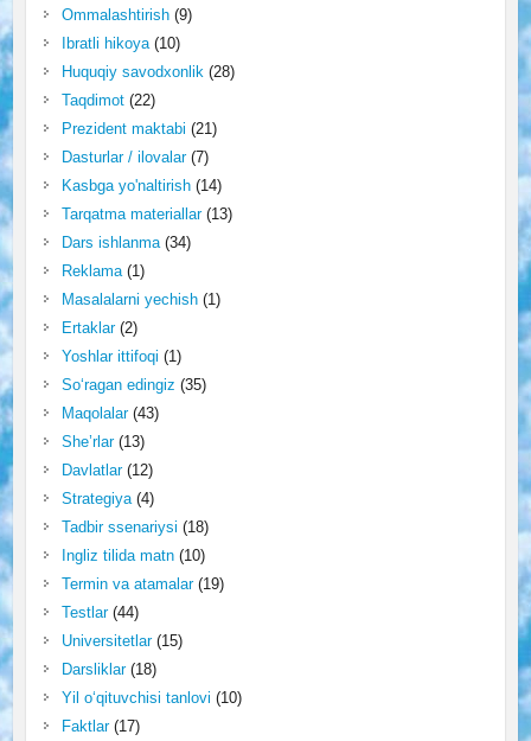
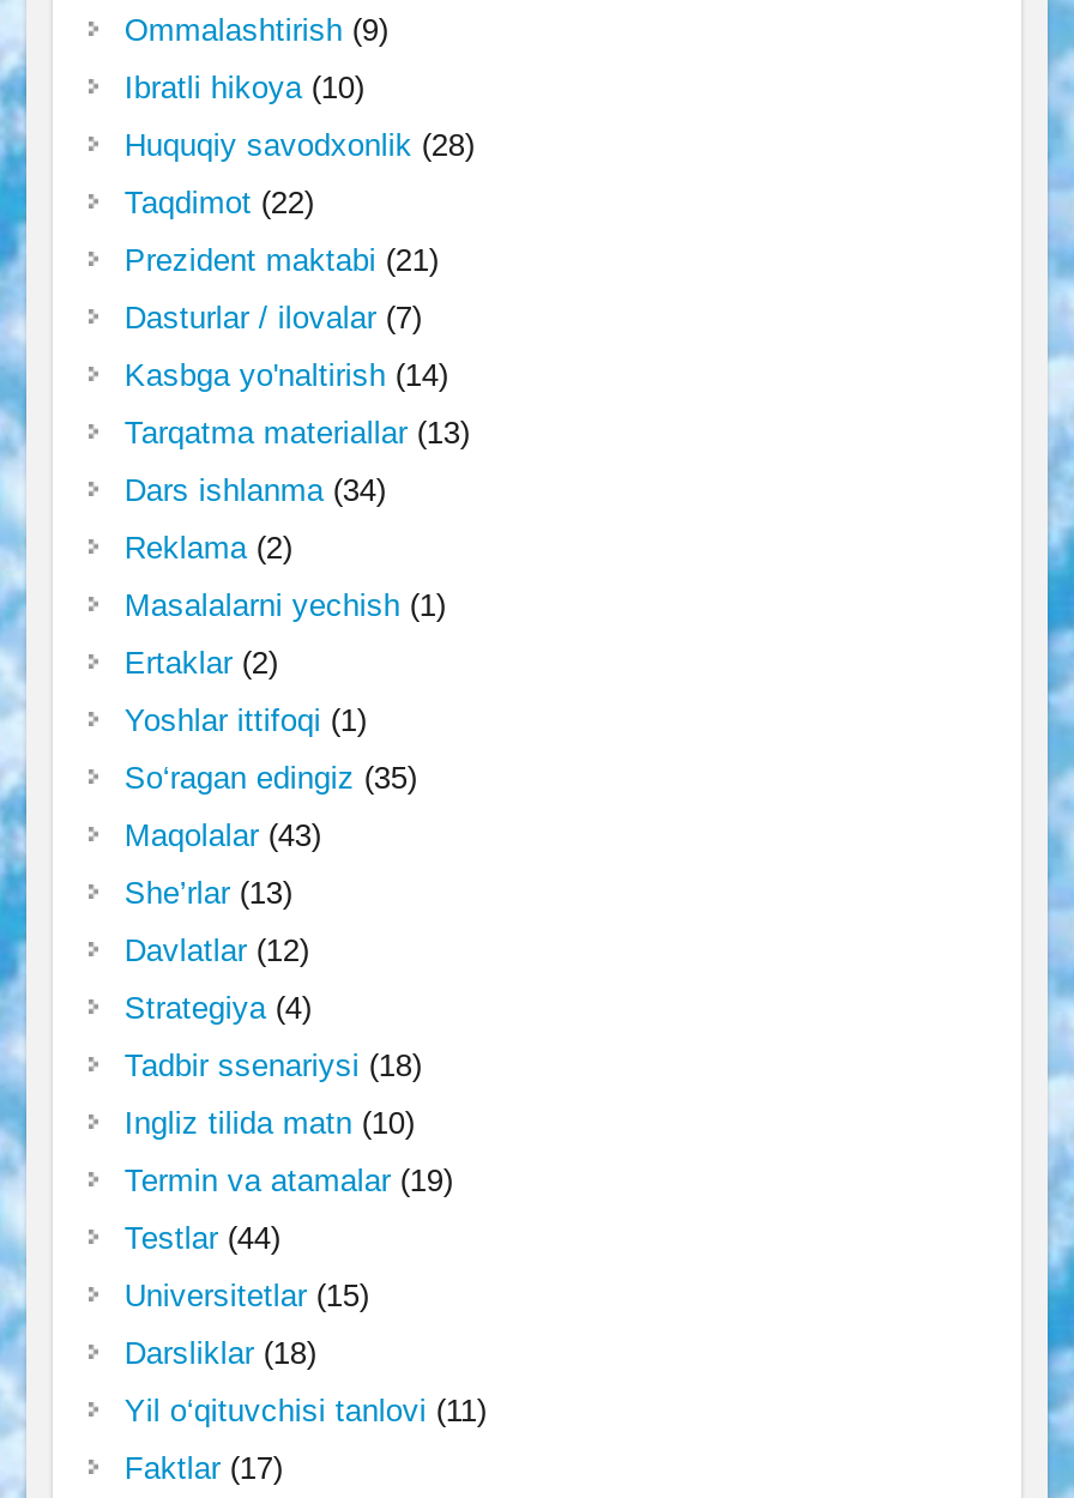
[61,262,144,280] Reklama (1) -> [124,530,292,566] Reklama (2)
[61,689,242,707] Yil o‘qituvchisi tanlovi (10) -> [124,1393,486,1429] Yil o‘qituvchisi tanlovi (11)

